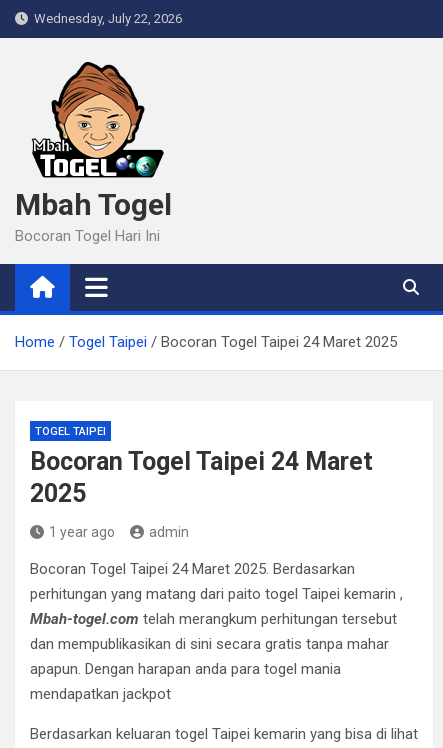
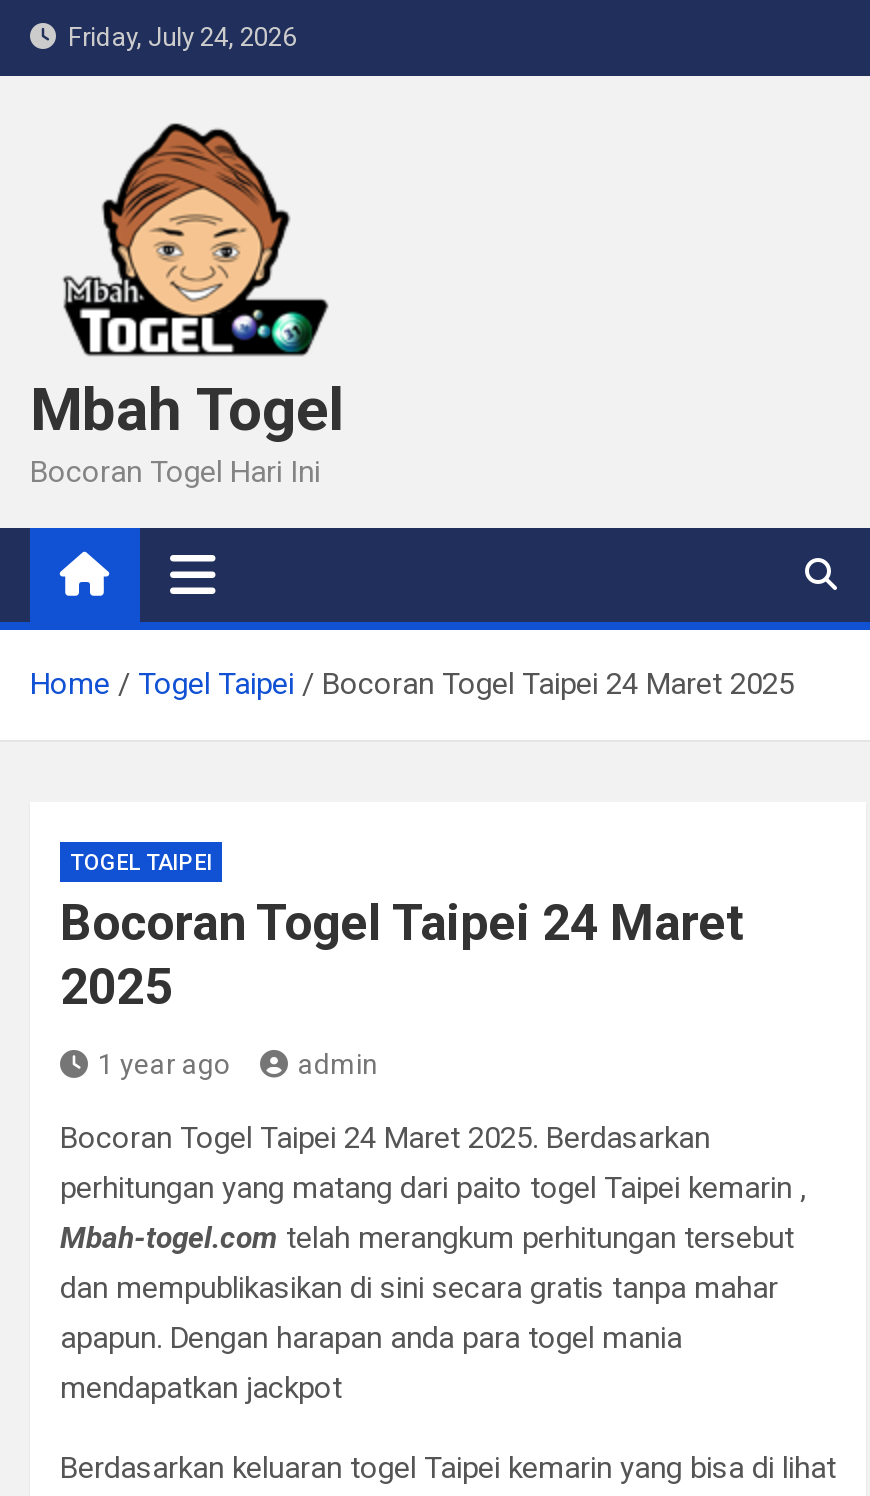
[28,11,182,26] Wednesday, July 22, 2026 -> [56,22,296,52] Friday, July 24, 2026

